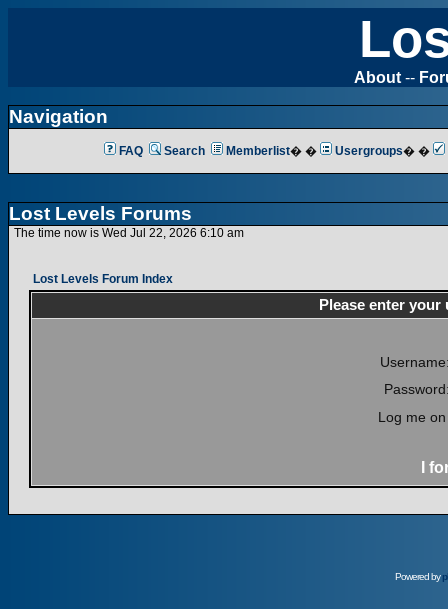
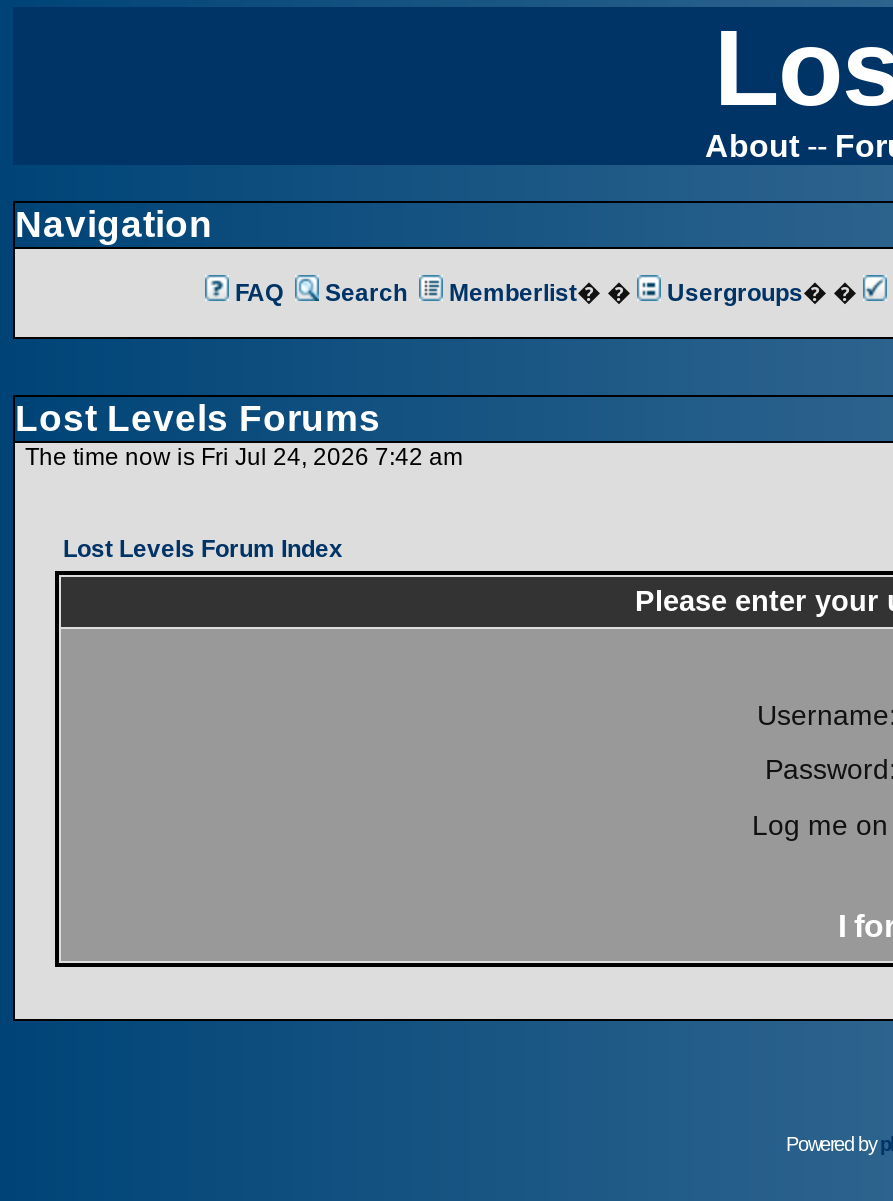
[14,226,244,240] The time now is Wed Jul 22, 2026 6:10 am -> [25,442,463,470] The time now is Fri Jul 24, 2026 7:42 am

